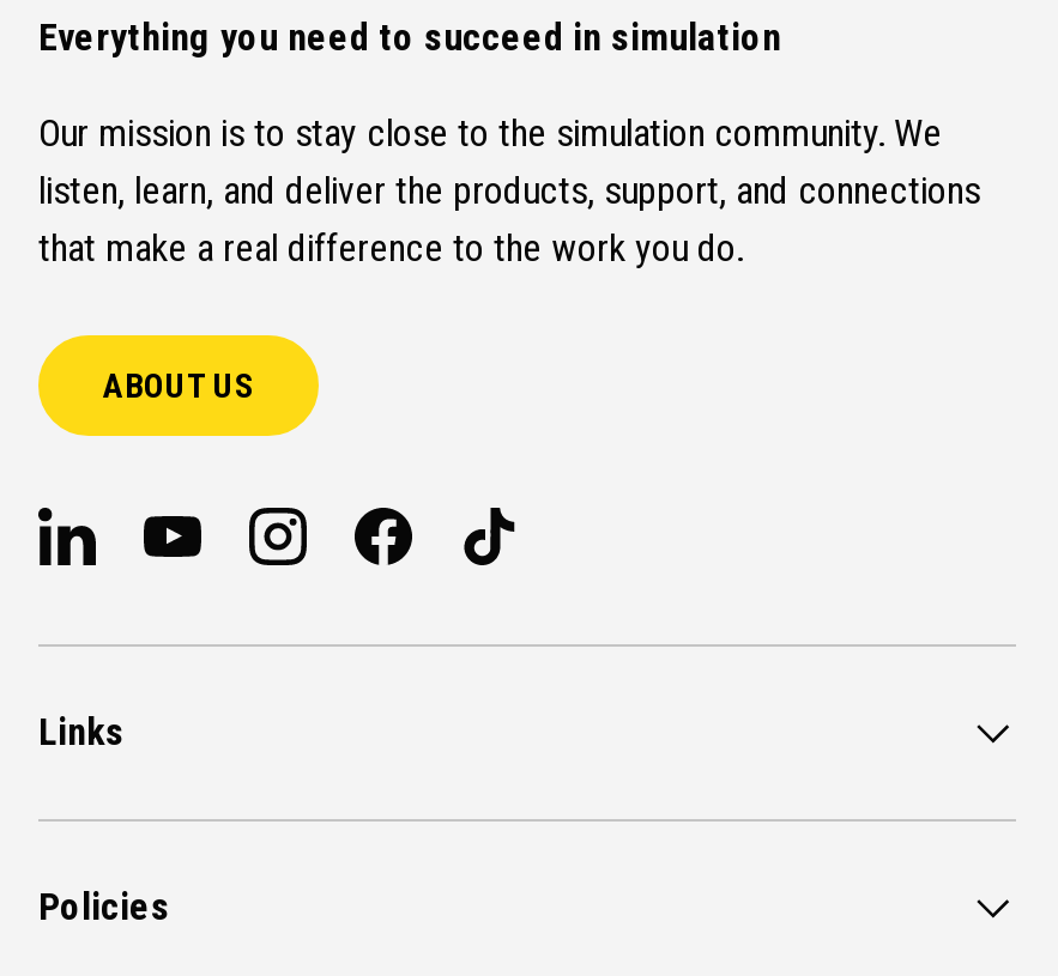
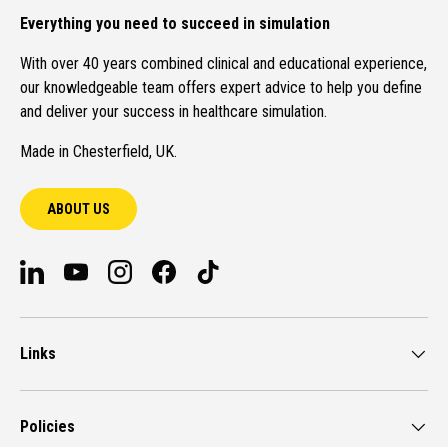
[38,111,980,272] Our mission is to stay close to the simulation community. We | listen, learn, and deliver the products, support, and connections | that make a real difference to the work you do. -> [20,54,427,161] With over 40 years combined clinical and educational experience, | our knowledgeable team offers expert advice to help you define | and deliver your success in healthcare simulation. | Made in Chesterfield, UK.

